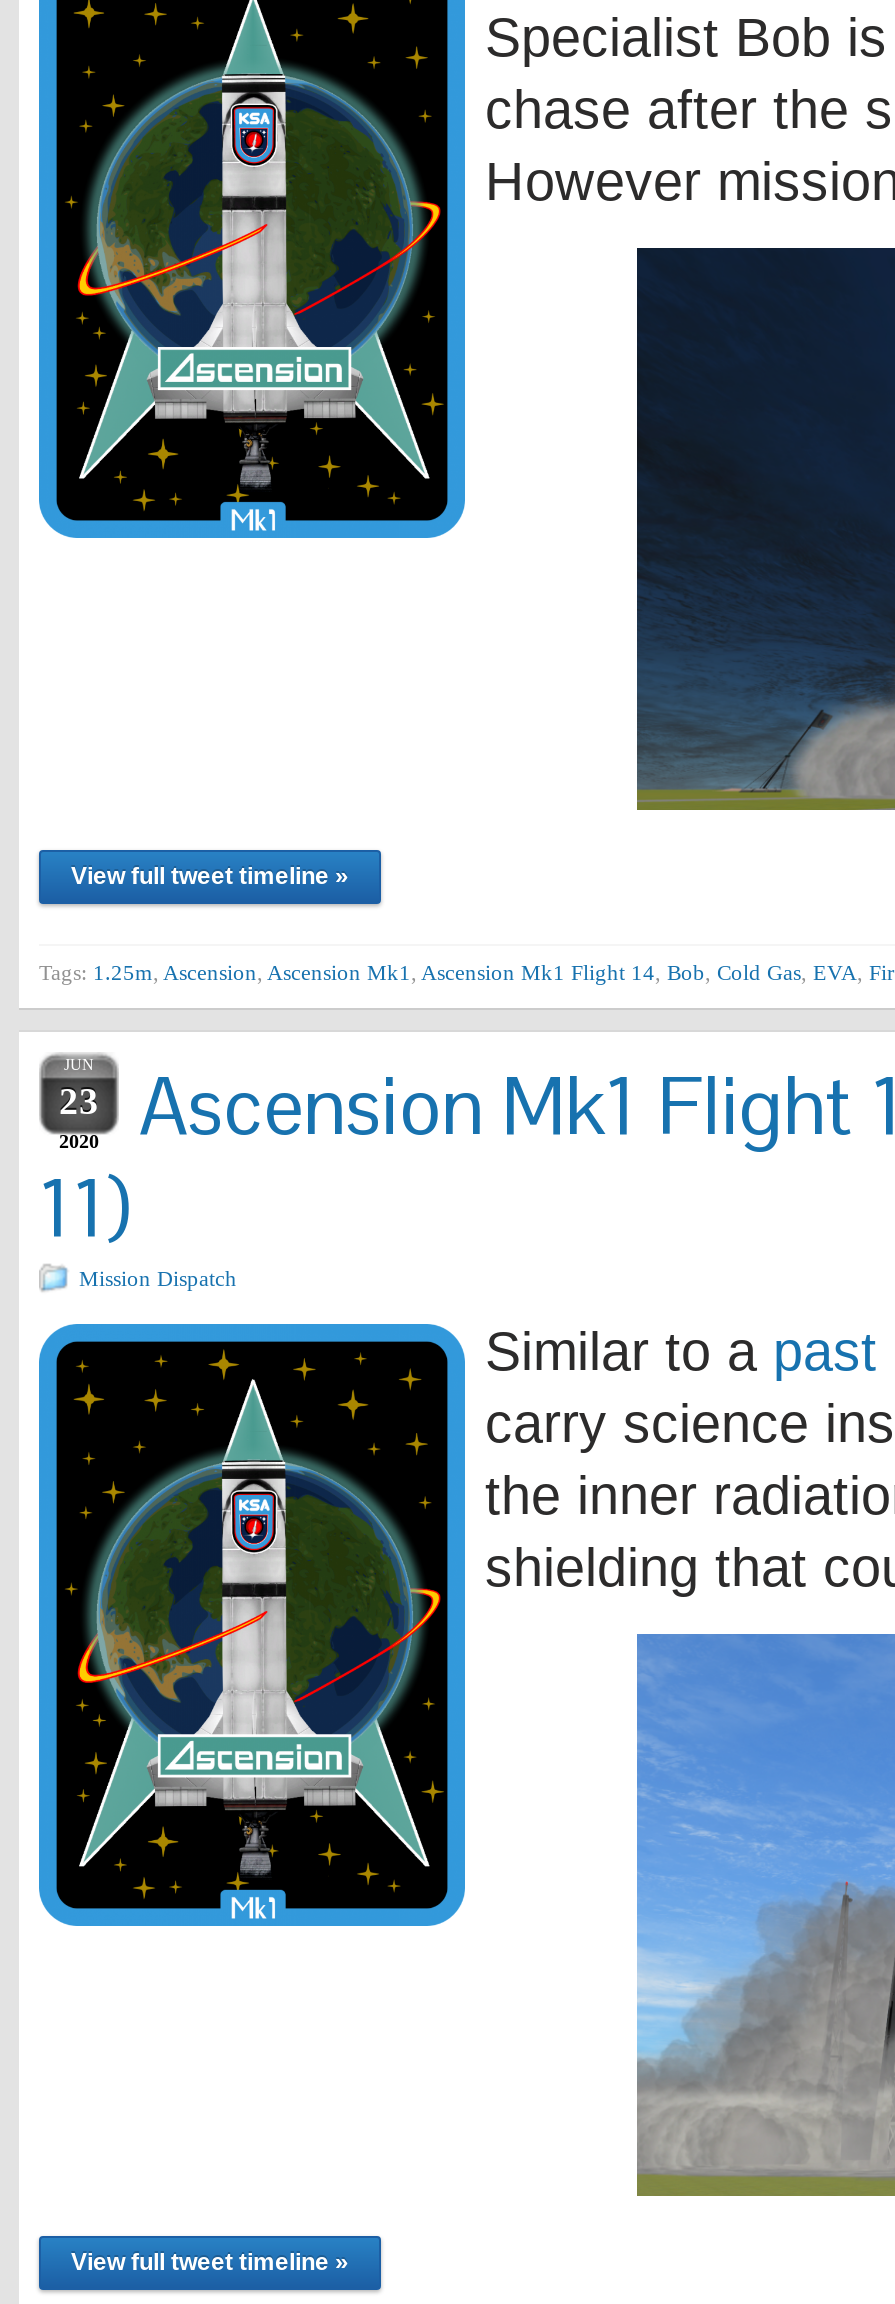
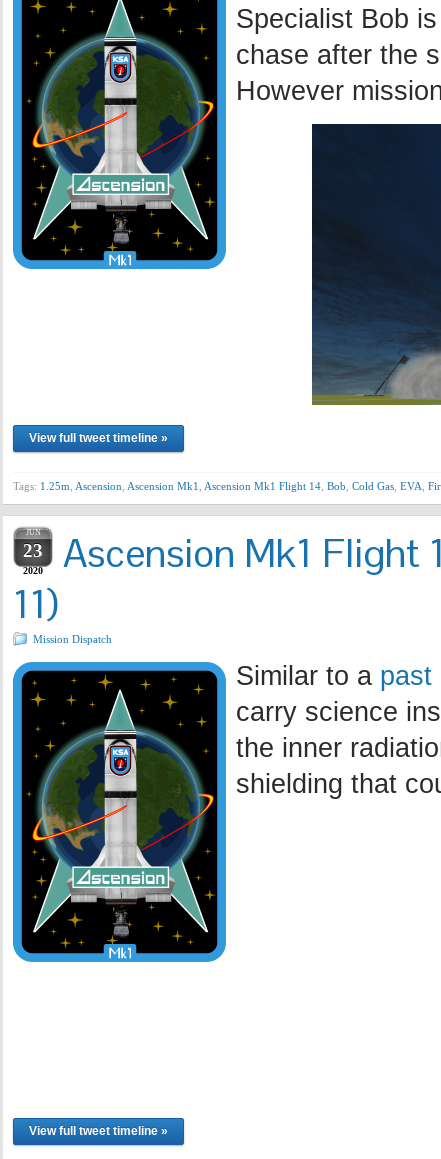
[635,1632,889,2198] [image] -> none

